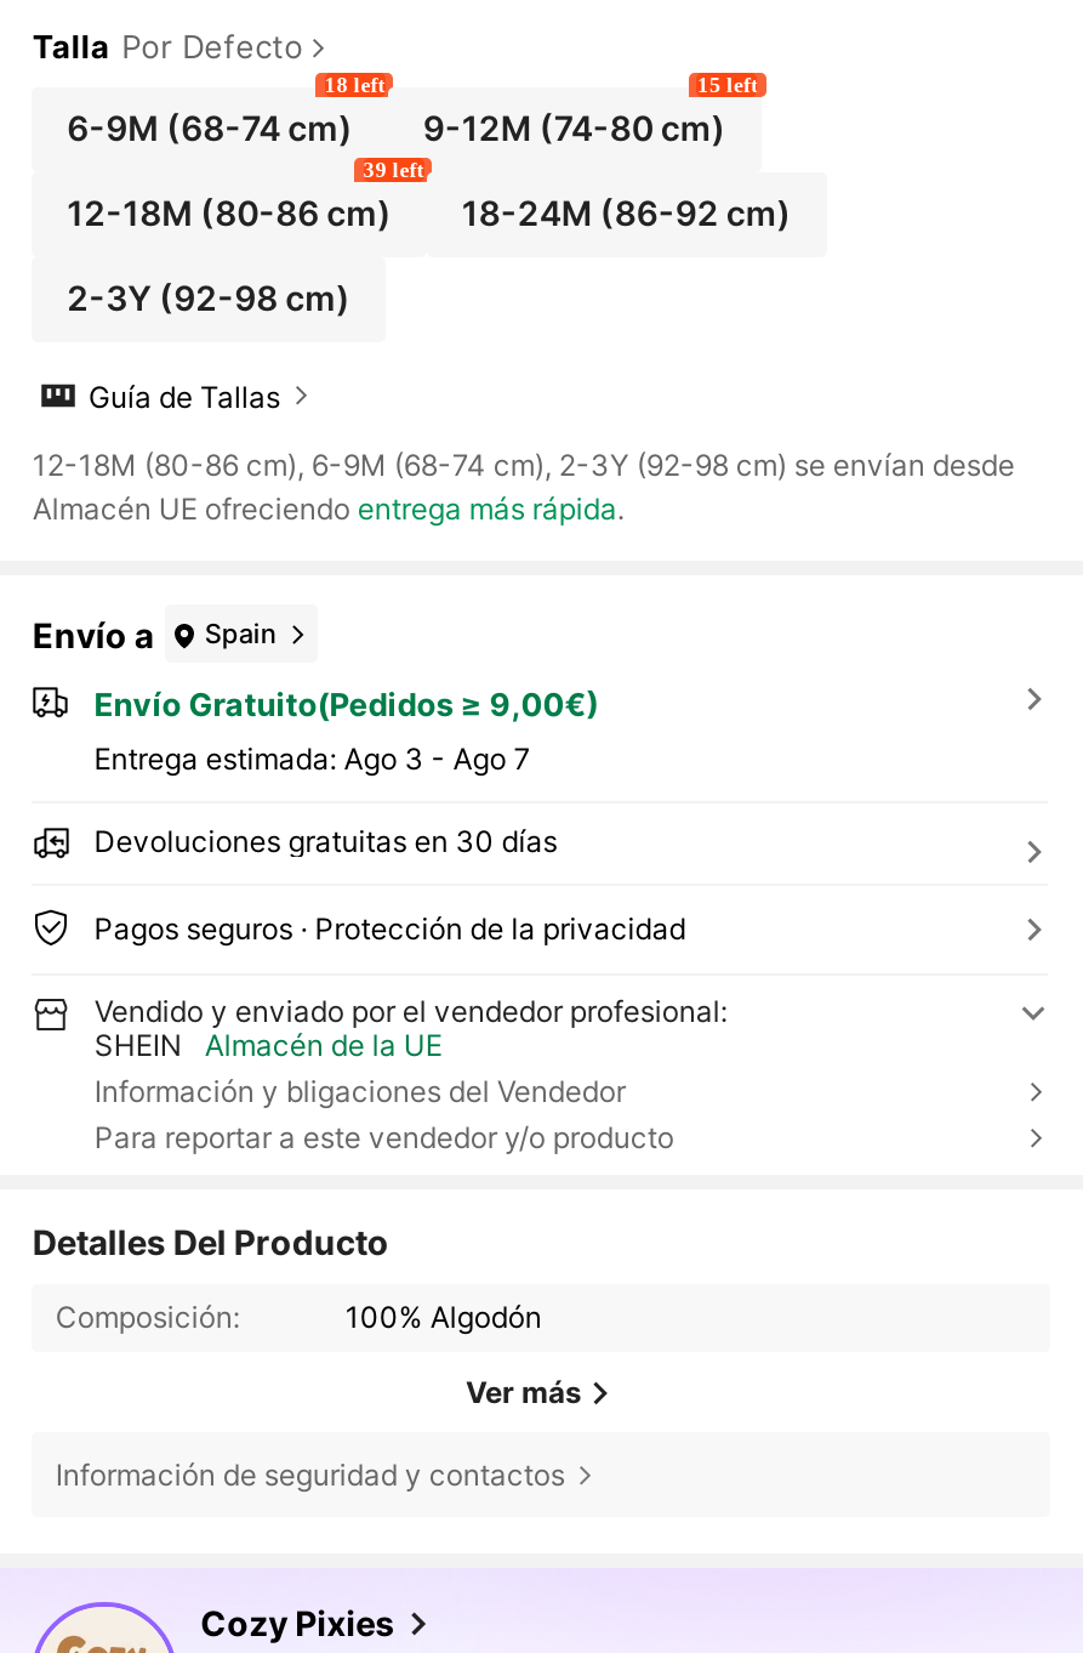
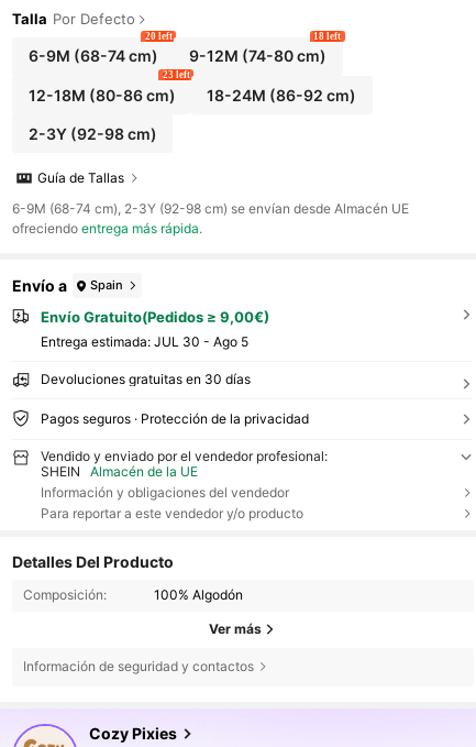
[325,73,385,97] 18 left -> [145,31,172,42] 20 left
[697,73,758,97] 15 left -> [314,31,341,42] 18 left
[363,158,424,182] 39 left -> [162,69,190,80] 23 left
[32,448,1015,528] 12-18M (80-86 cm), 6-9M (68-74 cm), 2-3Y (92-98 cm) se envían desde | Almacén UE ofreciendo entrega más rápida. -> [12,201,409,237] 6-9M (68-74 cm), 2-3Y (92-98 cm) se envían desde Almacén UE | ofreciendo entrega más rápida.
[94,741,530,777] Entrega estimada: Ago 3 - Ago 7 -> [40,334,248,350] Entrega estimada: JUL 30 - Ago 5
[94,1074,626,1110] Información y bligaciones del Vendedor -> [41,485,289,501] Información y obligaciones del vendedor

